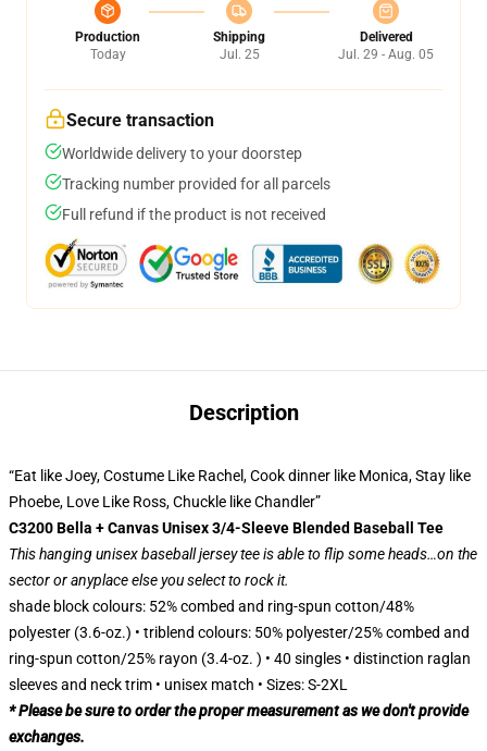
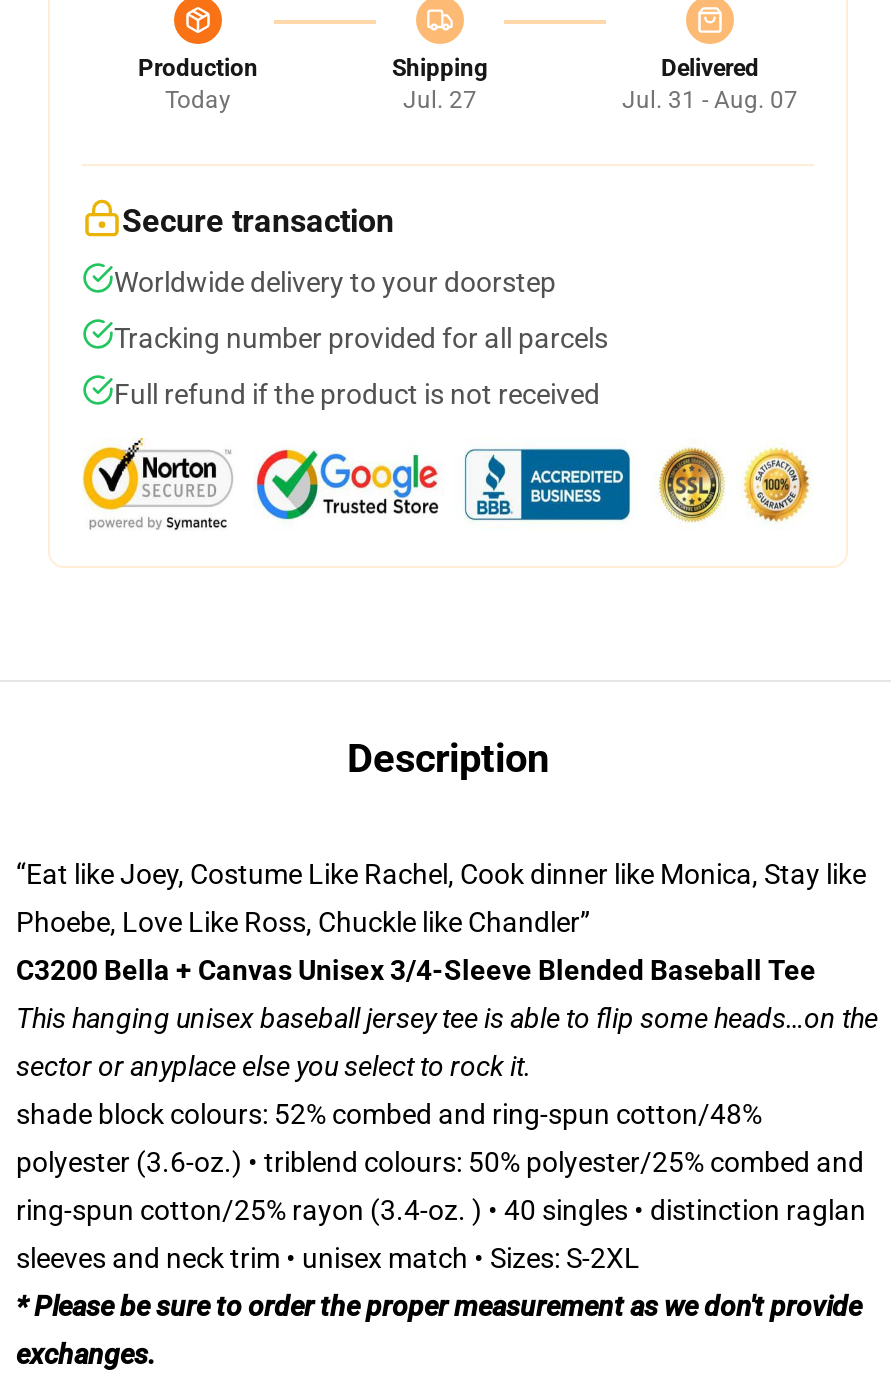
[219,47,259,62] Jul. 25 -> [403,86,477,114] Jul. 27
[338,47,434,62] Jul. 29 - Aug. 05 -> [622,86,798,114] Jul. 31 - Aug. 07

